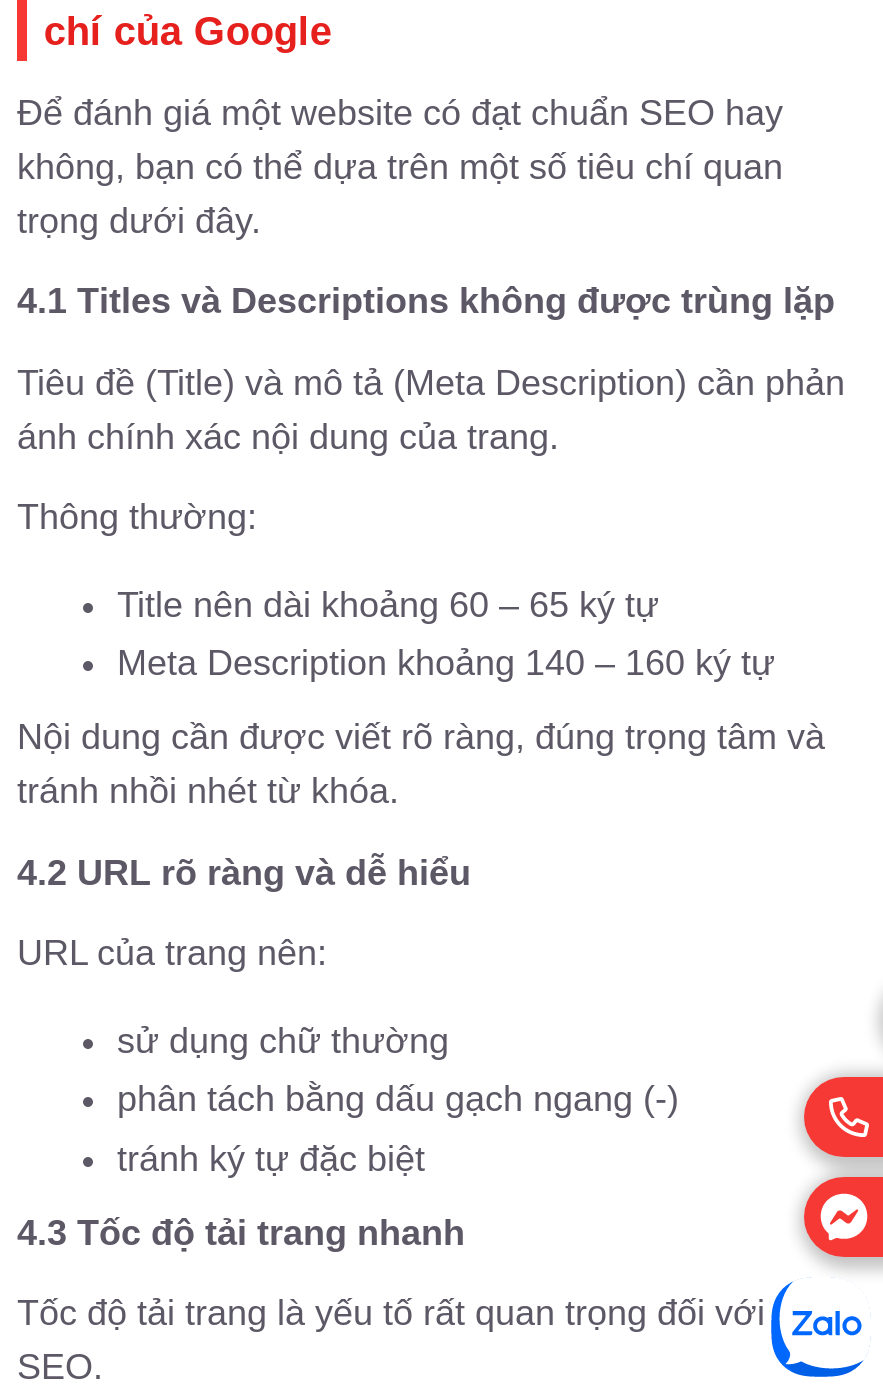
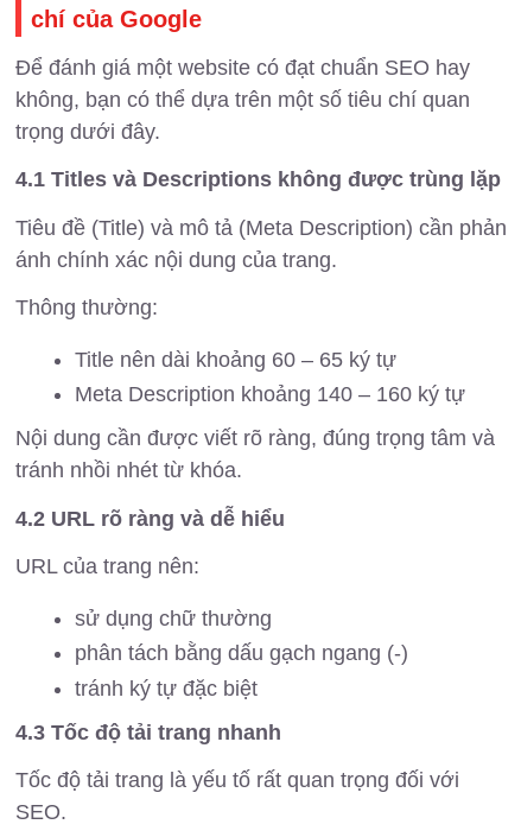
[769,1069,877,1379] [image] -> none

